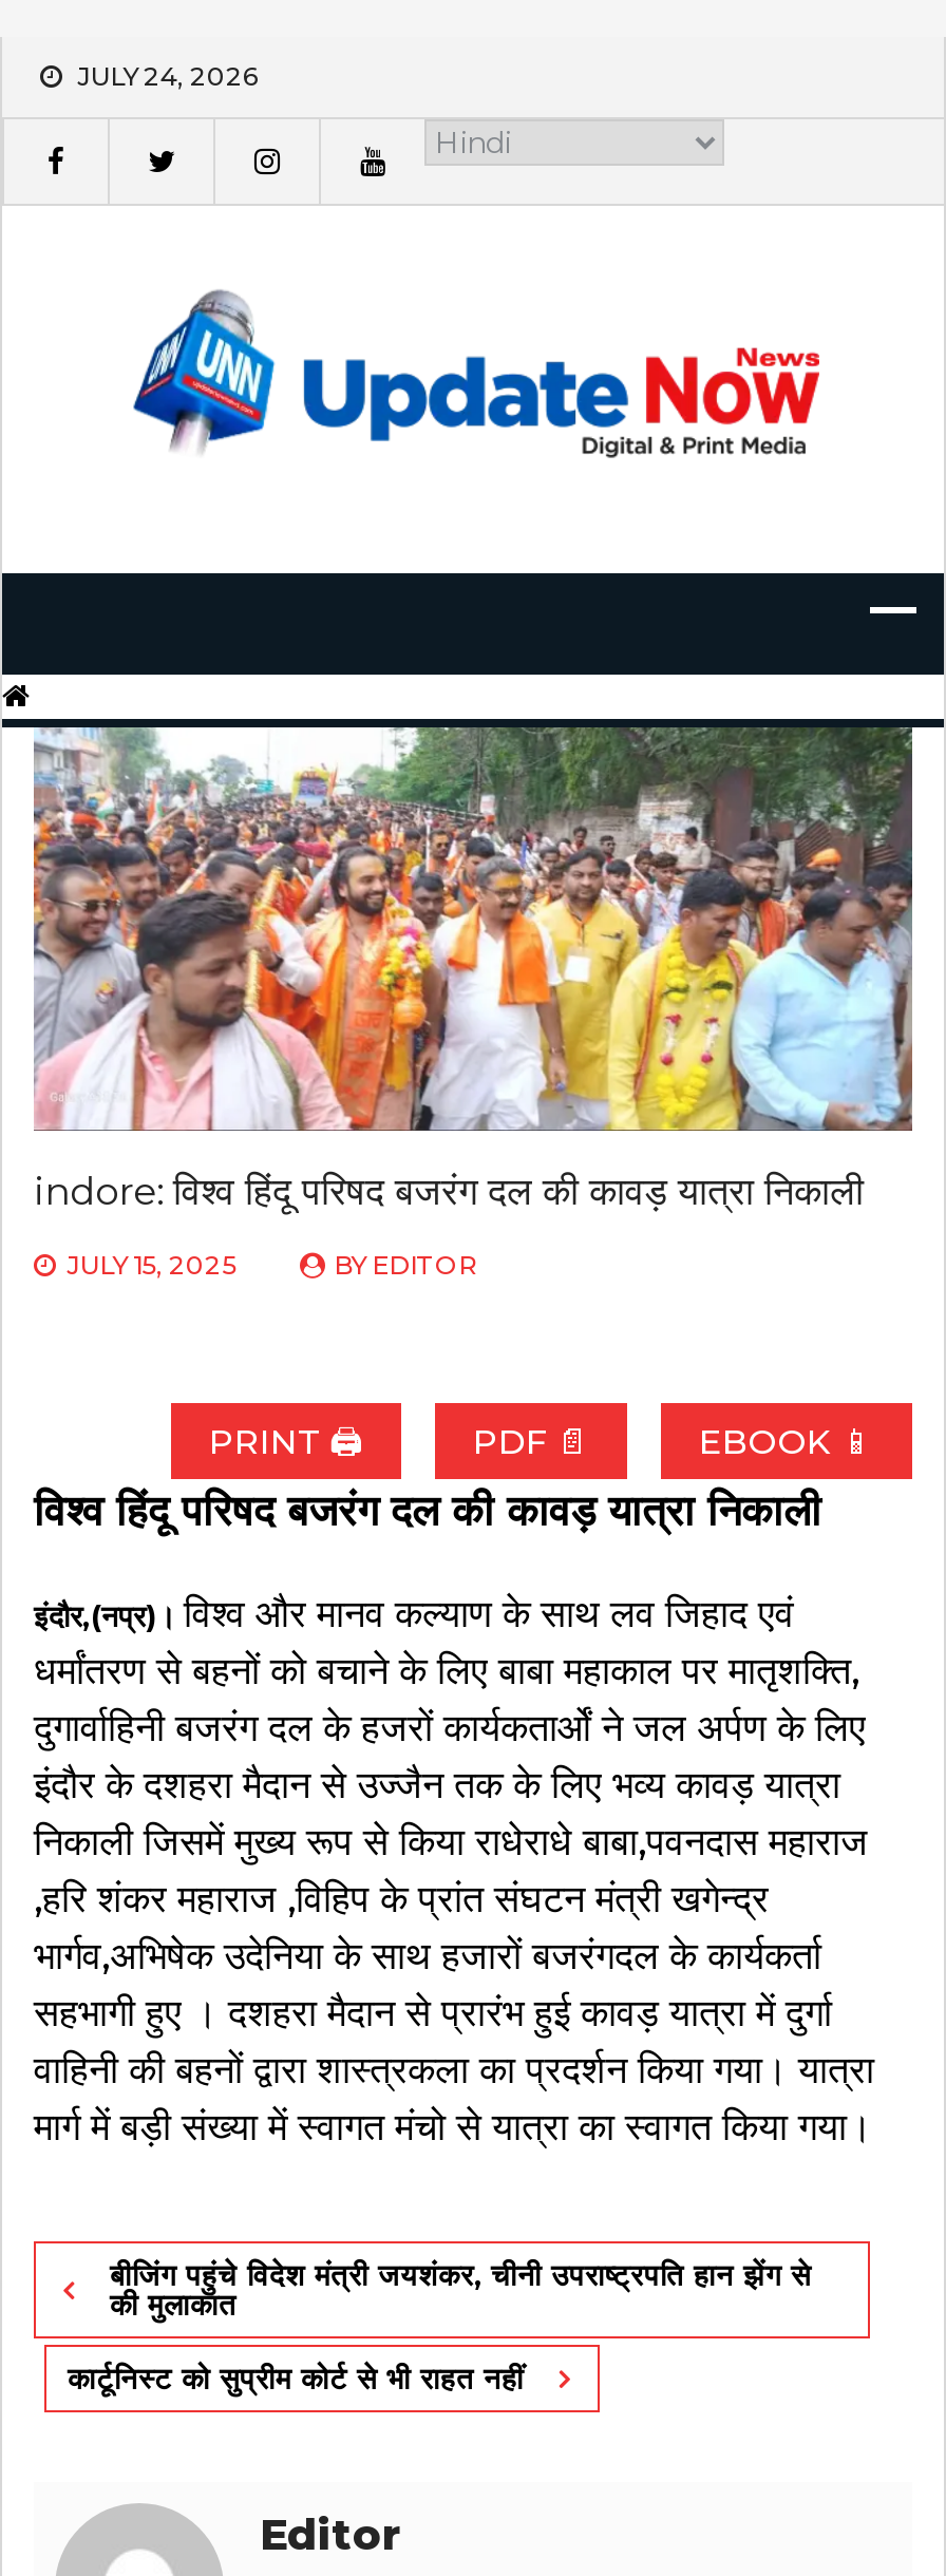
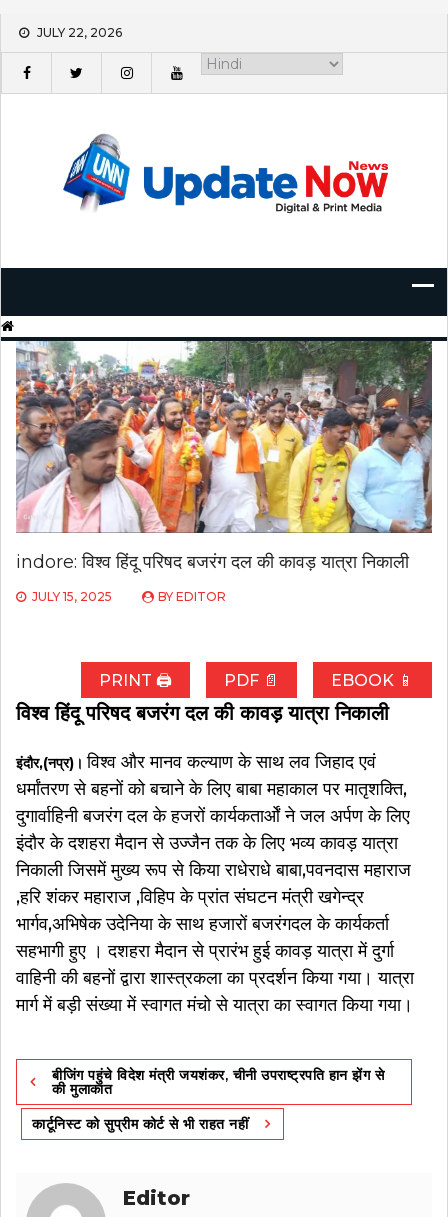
[78,60,258,92] JULY 24, 2026 -> [37,25,122,40] JULY 22, 2026

